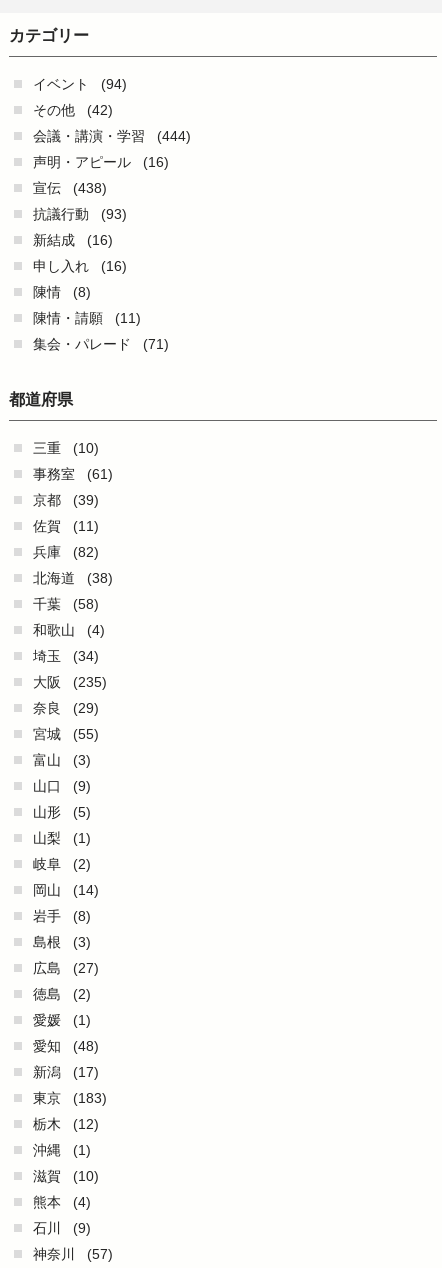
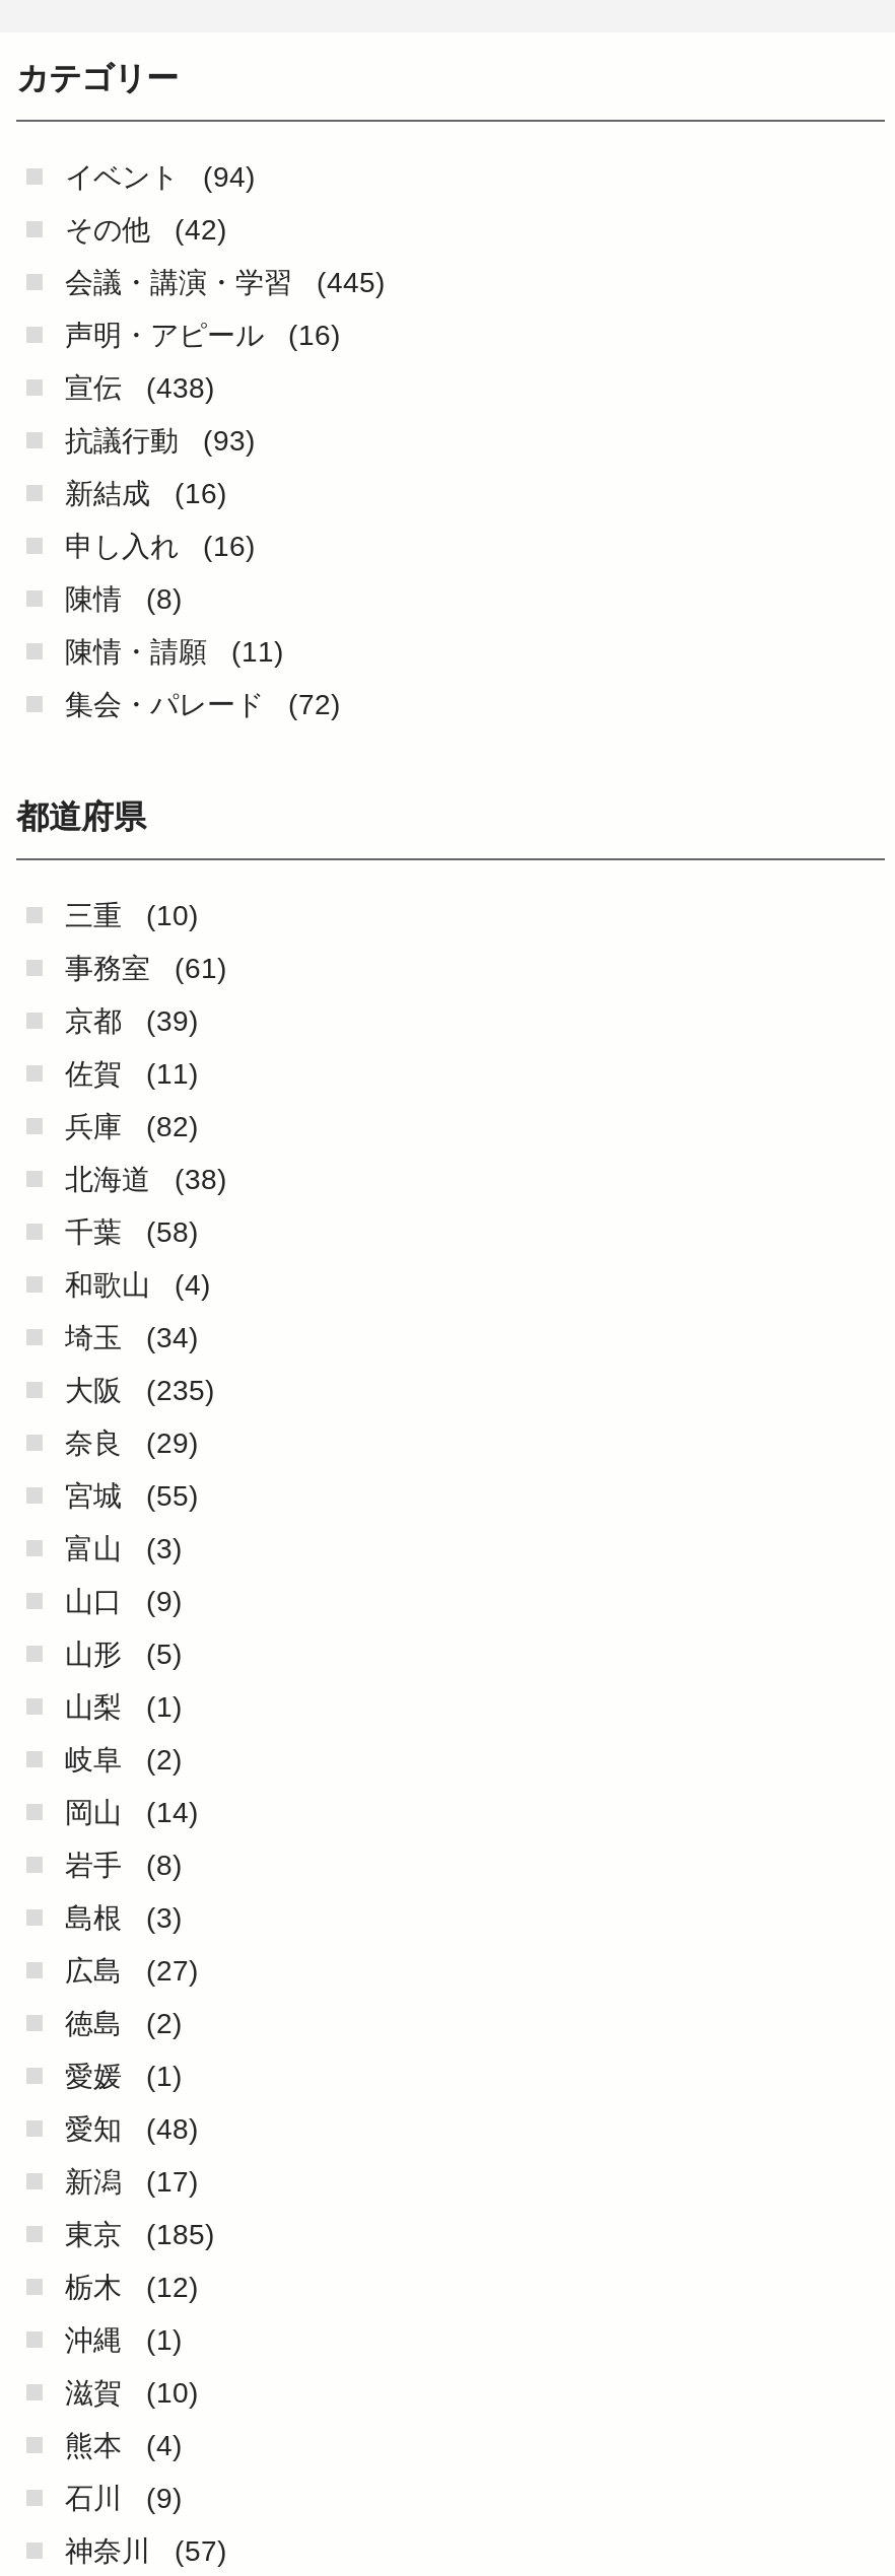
[33,128,191,144] 会議・講演・学習 (444) -> [65,266,386,298] 会議・講演・学習 (445)
[33,336,169,352] 集会・パレード (71) -> [65,688,341,720] 集会・パレード (72)
[33,1090,107,1106] 東京 (183) -> [65,2218,215,2250] 東京 (185)

